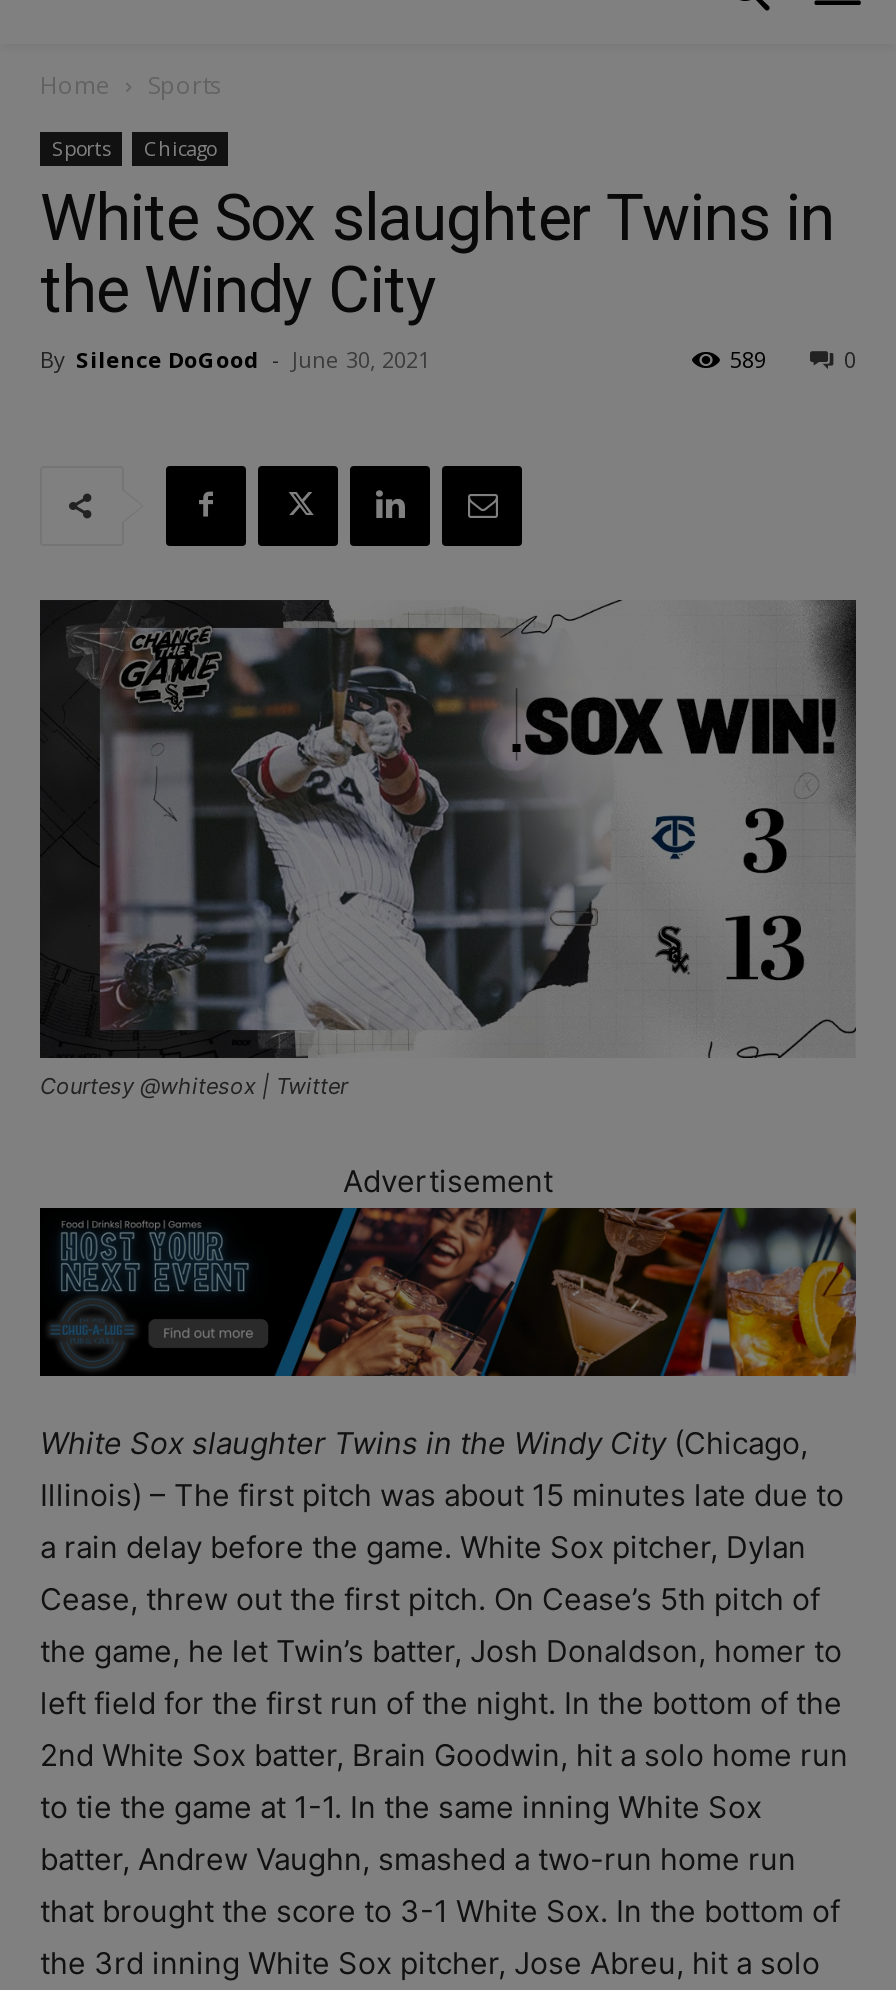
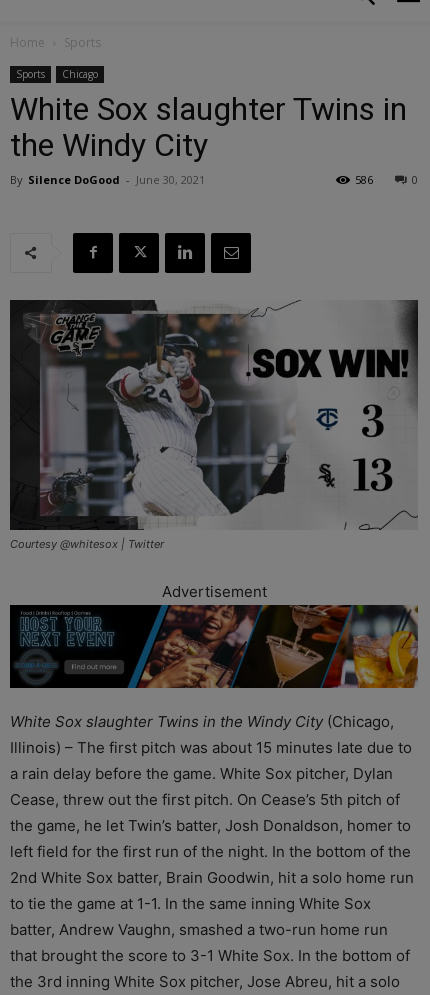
[730,344,766,374] 589 -> [355,172,373,187] 586

